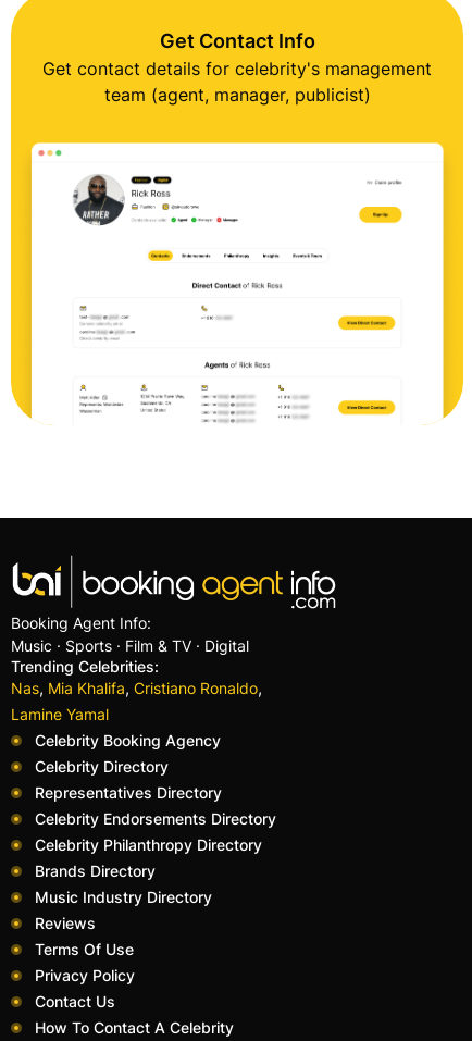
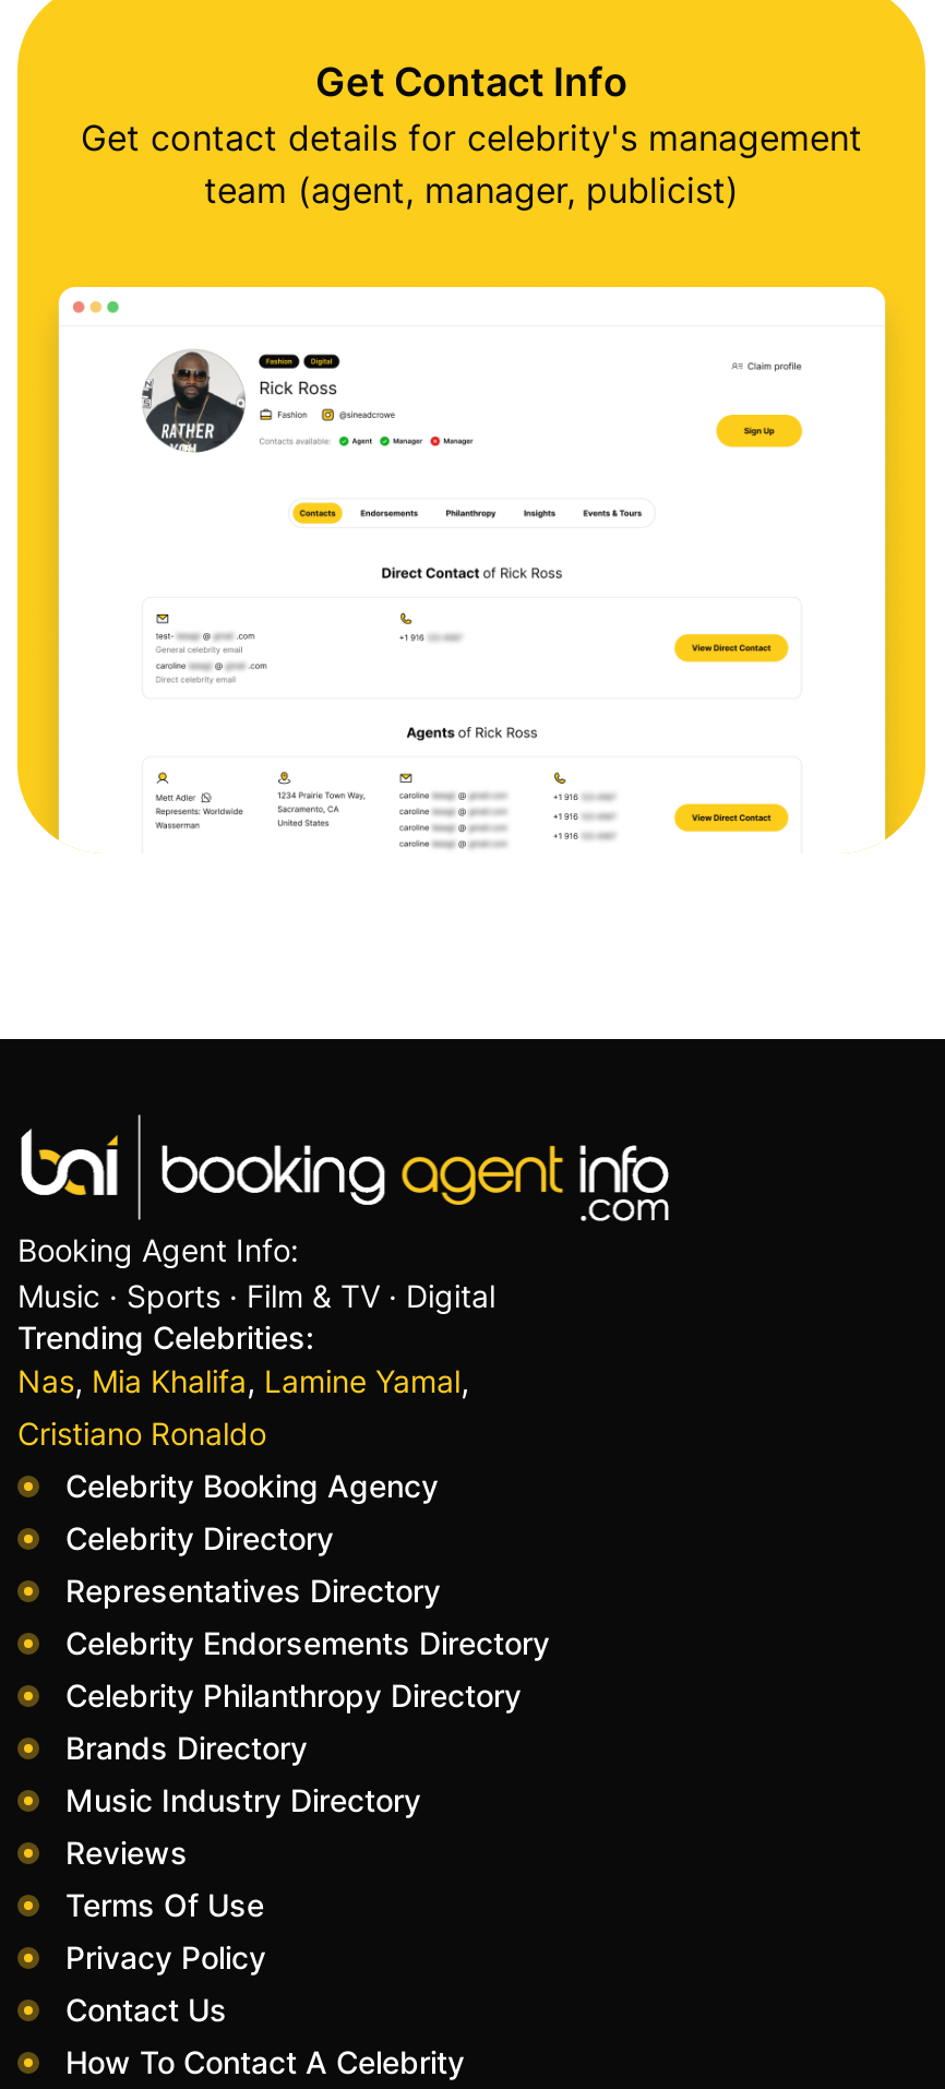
[11,678,262,724] Nas, Mia Khalifa, Cristiano Ronaldo, | Lamine Yamal -> [17,1360,469,1452] Nas, Mia Khalifa, Lamine Yamal, | Cristiano Ronaldo

